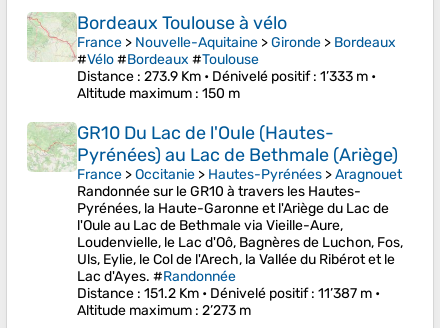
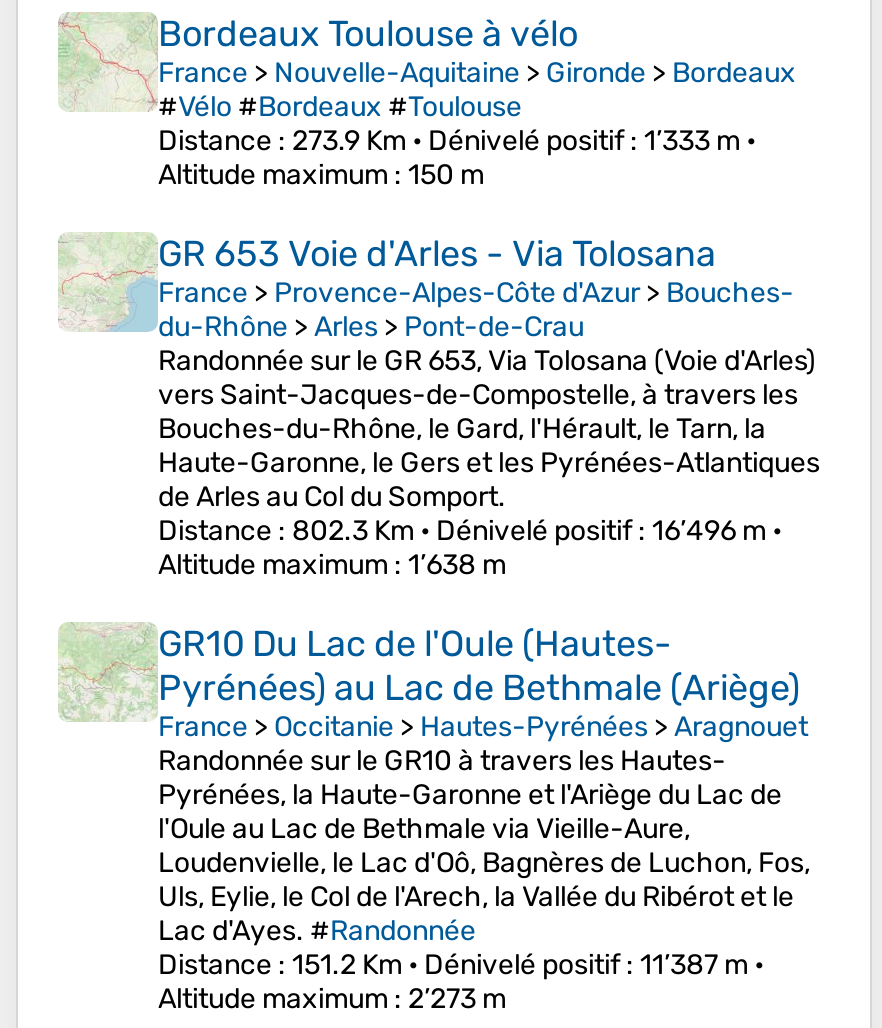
none -> [62,232,820,582] [image] | GR 653 Voie d'Arles - Via Tolosana | France > Provence-Alpes-Côte d'Azur > Bouches- | du-Rhône > Arles > Pont-de-Crau | Randonnée sur le GR 653, Via Tolosana (Voie d'Arles) | vers Saint-Jacques-de-Compostelle, à travers les | Bouches-du-Rhône, le Gard, l'Hérault, le Tarn, la | Haute-Garonne, le Gers et les Pyrénées-Atlantiques | de Arles au Col du Somport. | Distance: 802.3 Km • Dénivelé positif: 16’496 m • | Altitude maximum: 1’638 m

